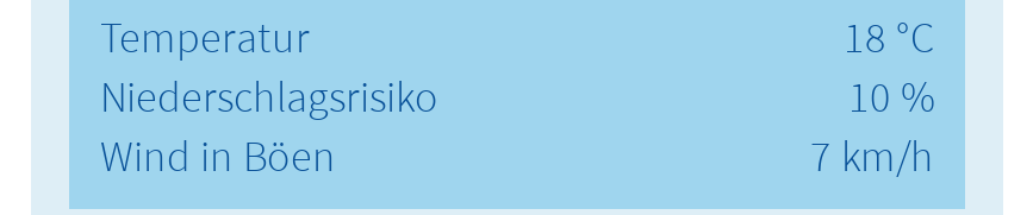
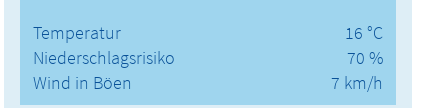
[844,10,934,65] 18 °C -> [345,21,383,44] 16 °C
[848,69,934,124] 10 % -> [347,46,383,69] 70 %

